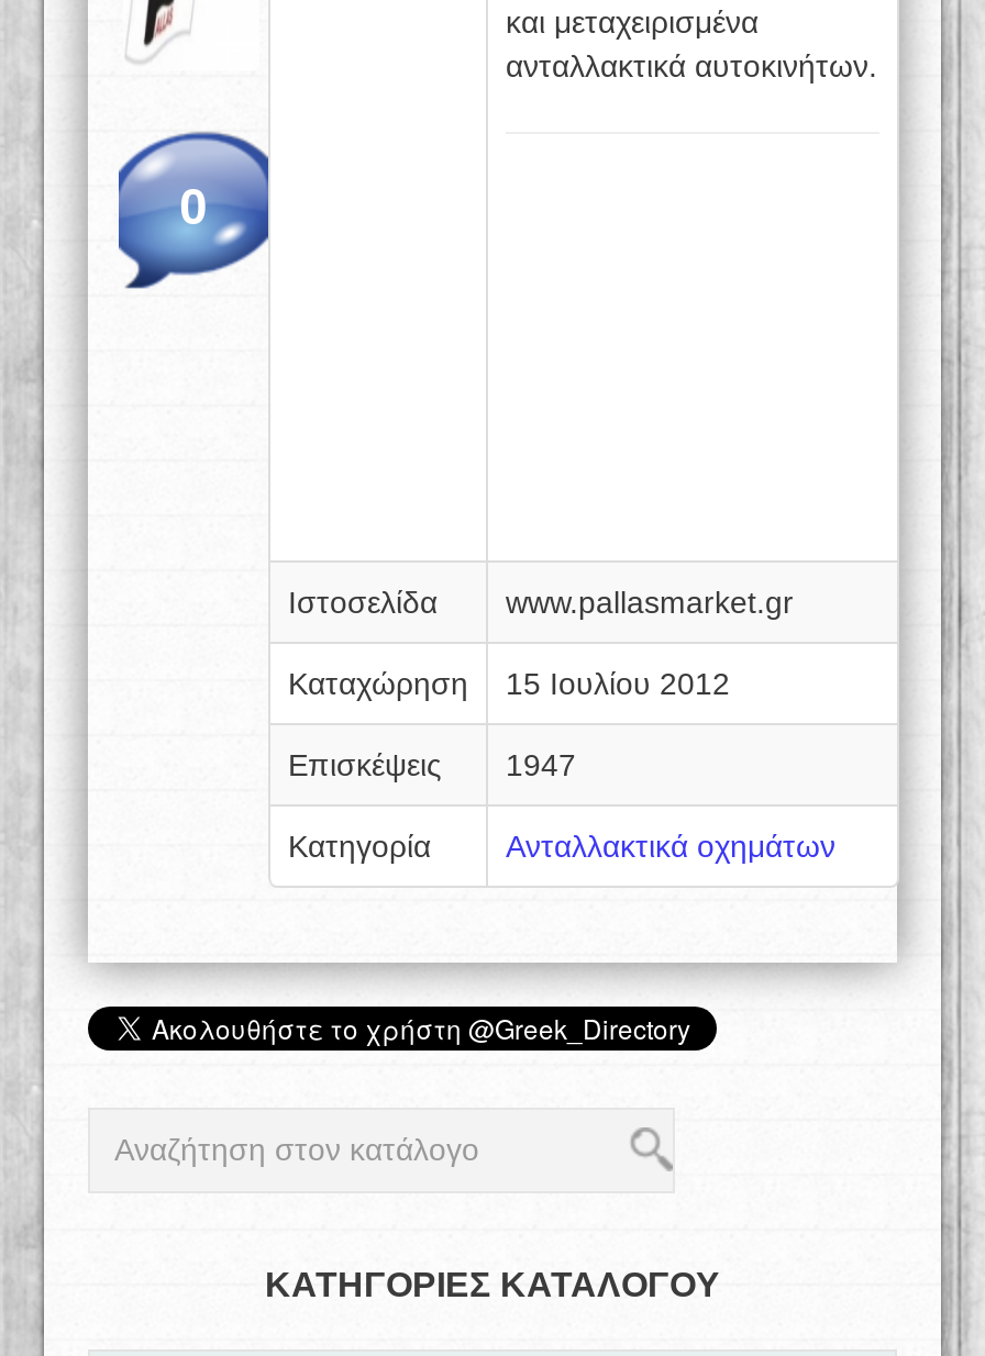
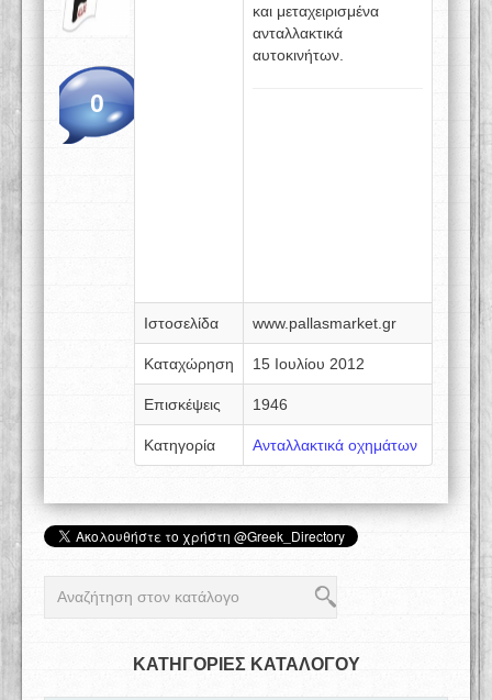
[288,747,576,782] Επισκέψεις 1947 -> [144,396,288,413] Επισκέψεις 1946

